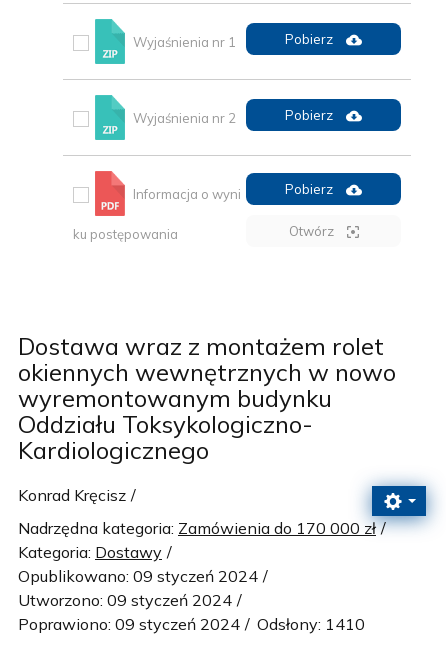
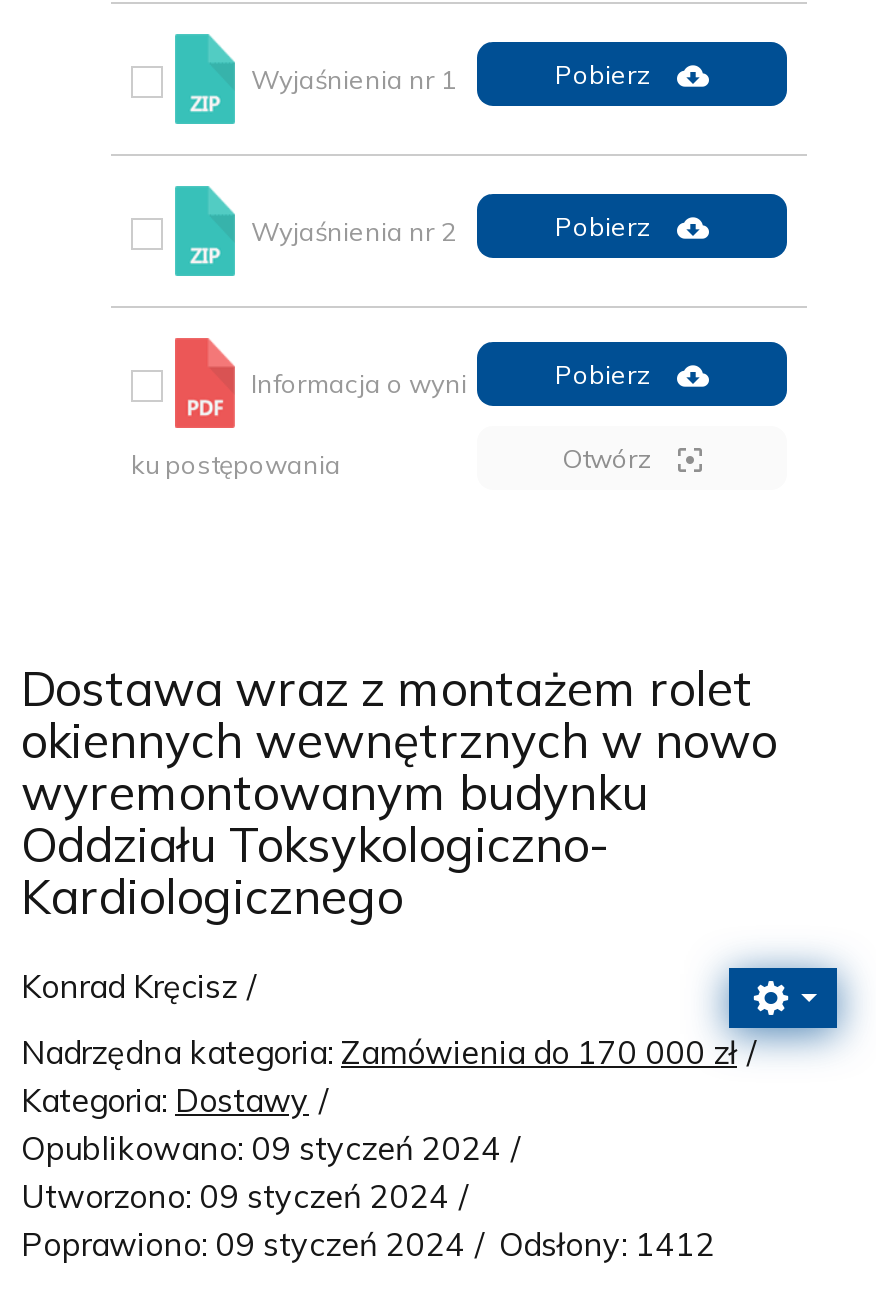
[18,614,365,634] Poprawiono: 09 styczeń 2024 Odsłony: 1410 -> [21,1223,715,1263] Poprawiono: 09 styczeń 2024 Odsłony: 1412

